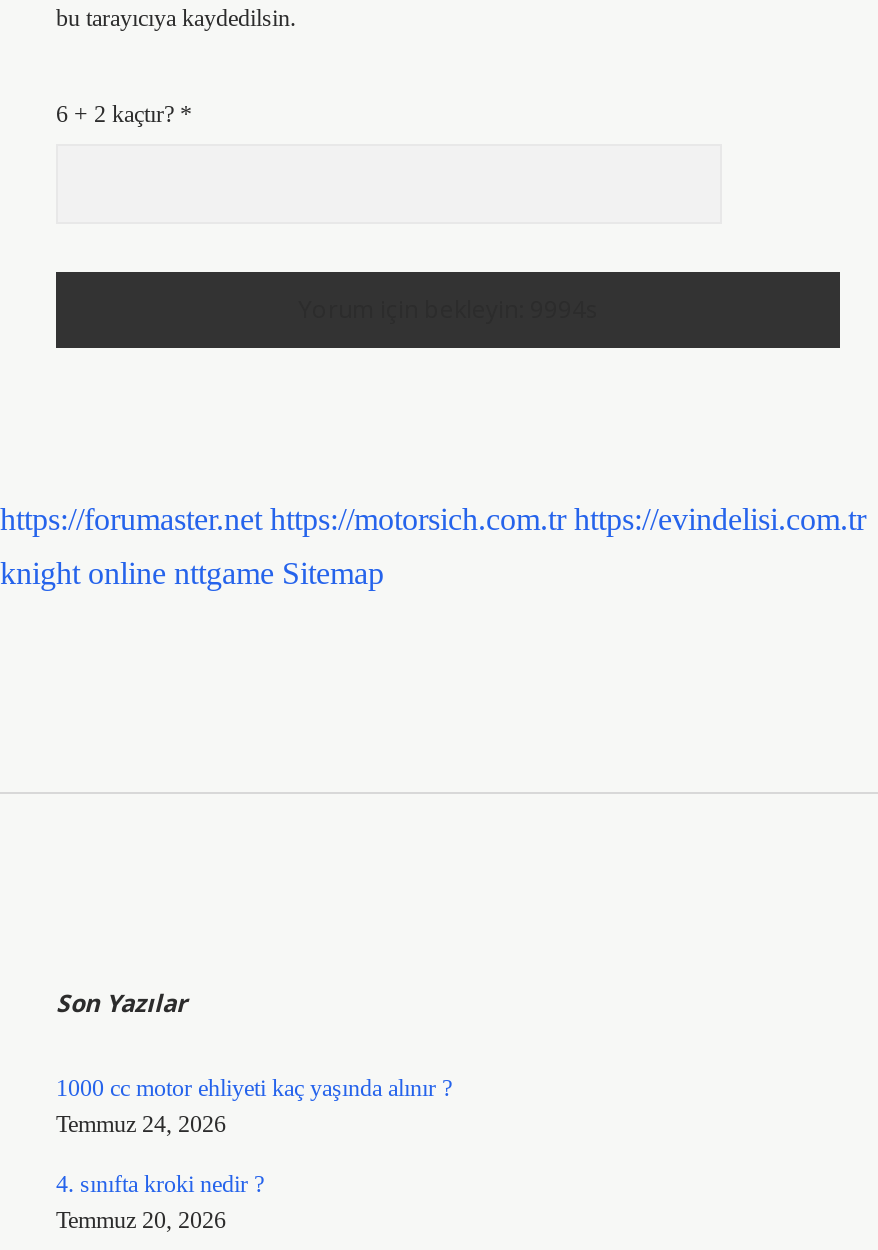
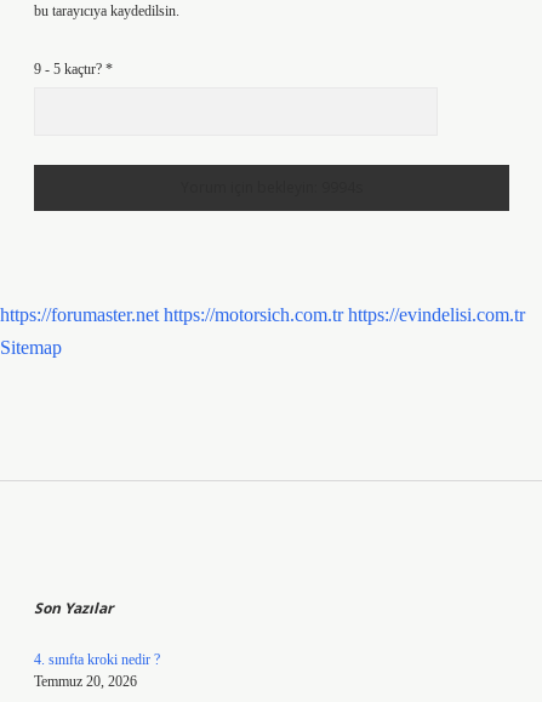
[56,100,192,128] 6 + 2 kaçtır? * -> [34,61,113,78] 9 - 5 kaçtır? *
[0,556,384,590] knight online nttgame Sitemap -> [0,337,62,358] Sitemap
[56,1074,452,1138] 1000 cc motor ehliyeti kaç yaşında alınır ? | Temmuz 24, 2026 -> none

